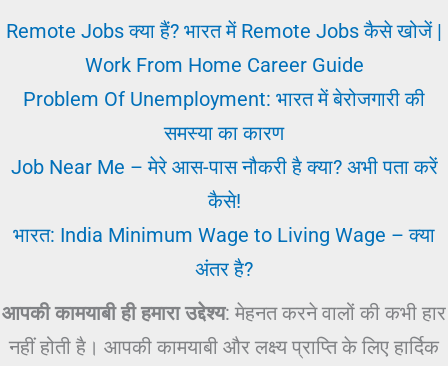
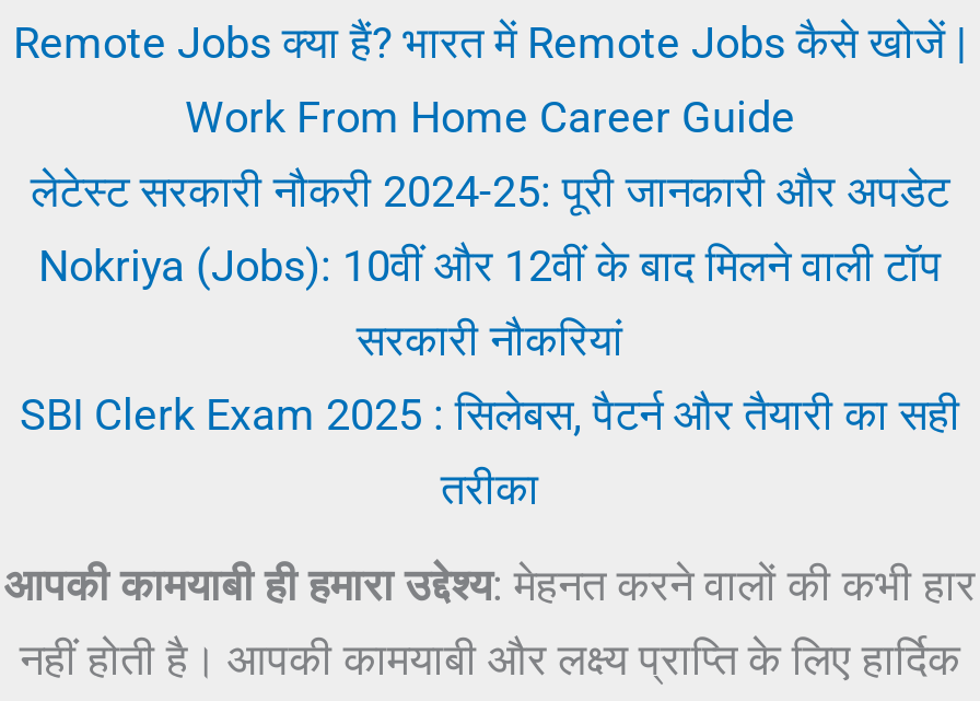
[10,87,437,281] Problem Of Unemployment: भारत में बेरोजगारी की | समस्या का कारण | Job Near Me – मेरे आस-पास नौकरी है क्या? अभी पता करें | कैसे! | भारत: India Minimum Wage to Living Wage – क्या | अंतर है? -> [20,166,960,516] लेटेस्ट सरकारी नौकरी 2024-25: पूरी जानकारी और अपडेट | Nokriya (Jobs): 10वीं और 12वीं के बाद मिलने वाली टॉप | सरकारी नौकरियां | SBI Clerk Exam 2025 : सिलेबस, पैटर्न और तैयारी का सही | तरीका

